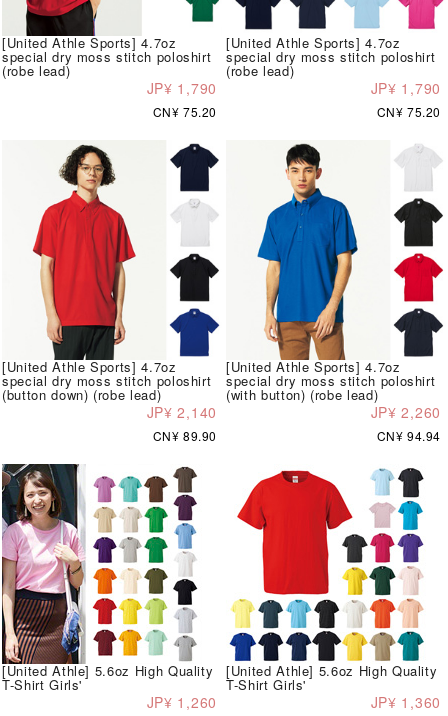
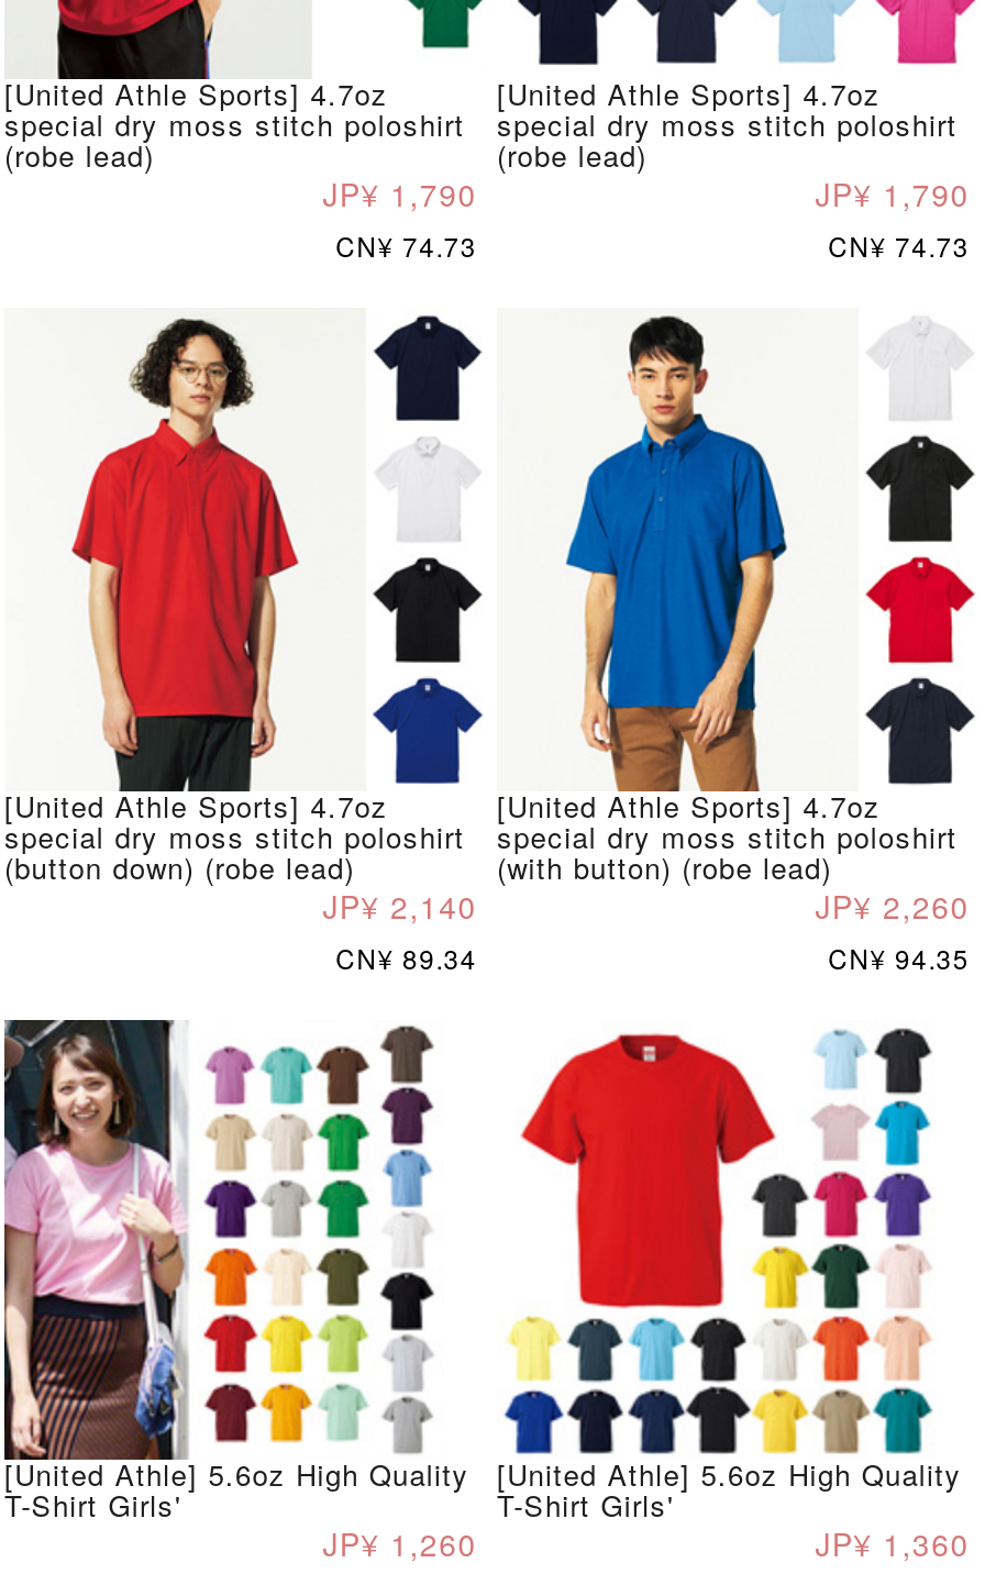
[153,103,217,120] CN¥ 75.20 -> [336,227,477,265] CN¥ 74.73
[377,103,441,120] CN¥ 75.20 -> [828,227,970,265] CN¥ 74.73
[153,427,217,444] CN¥ 89.90 -> [336,940,477,977] CN¥ 89.34
[377,427,441,444] CN¥ 94.94 -> [828,940,970,977] CN¥ 94.35

